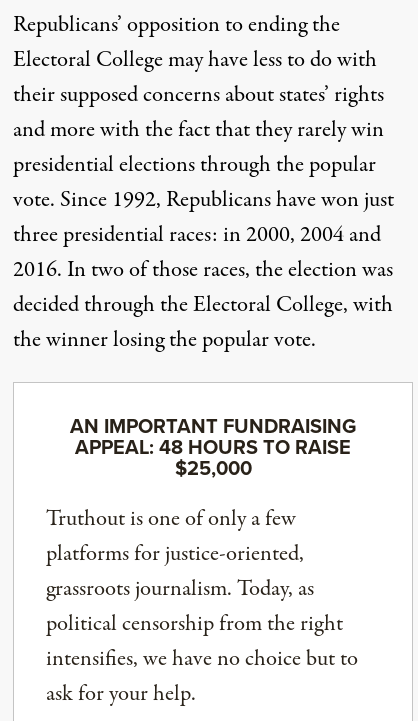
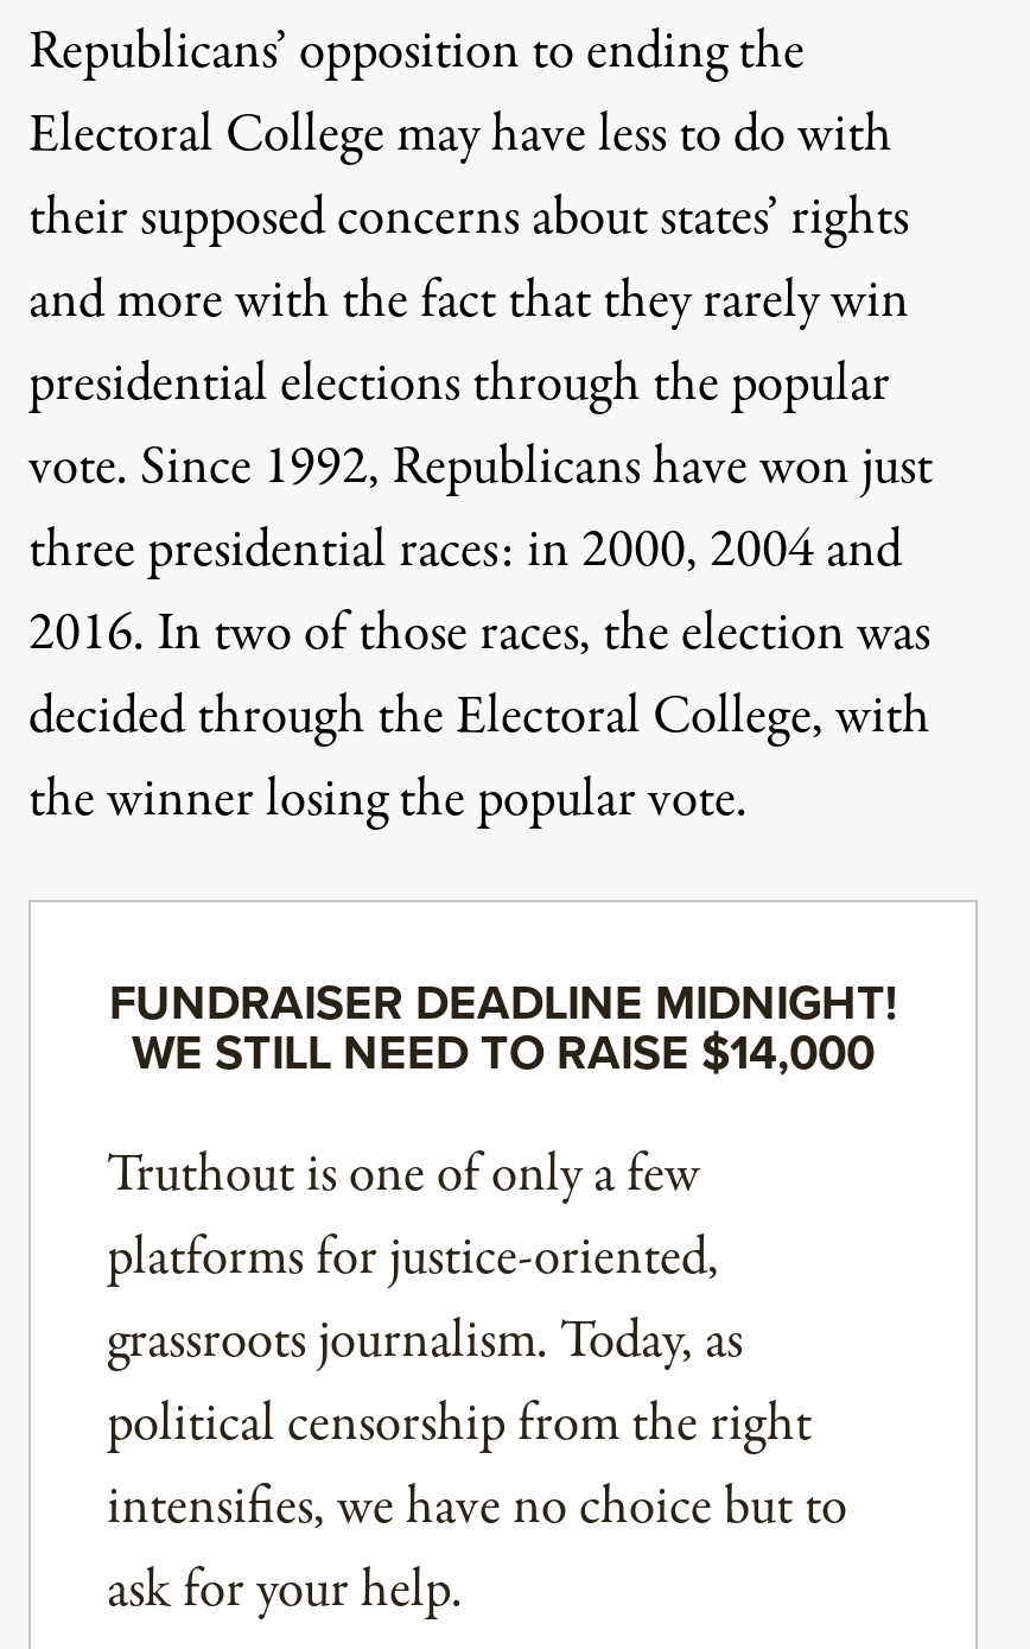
[70,411,356,482] AN IMPORTANT FUNDRAISING | APPEAL: 48 HOURS TO RAISE | $25,000 -> [109,966,897,1087] FUNDRAISER DEADLINE MIDNIGHT! | WE STILL NEED TO RAISE $14,000

